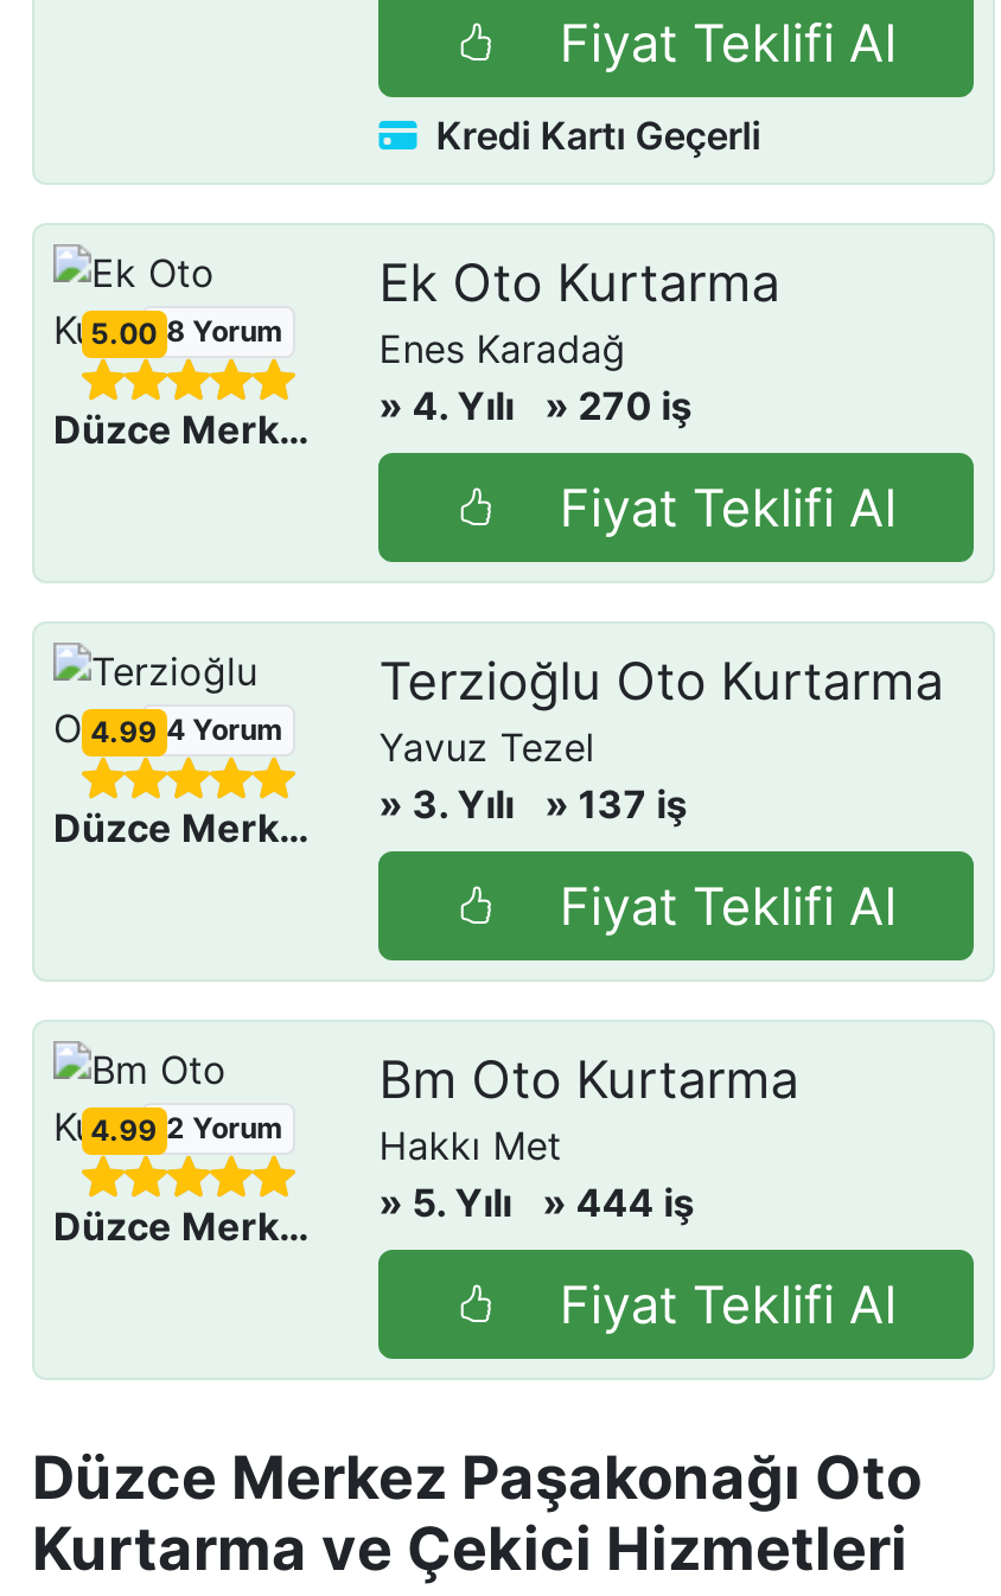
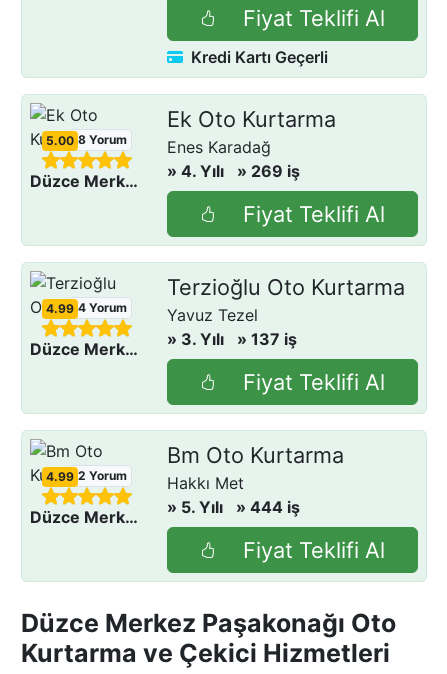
[545,383,692,430] » 270 iş -> [237,161,300,181] » 269 iş

